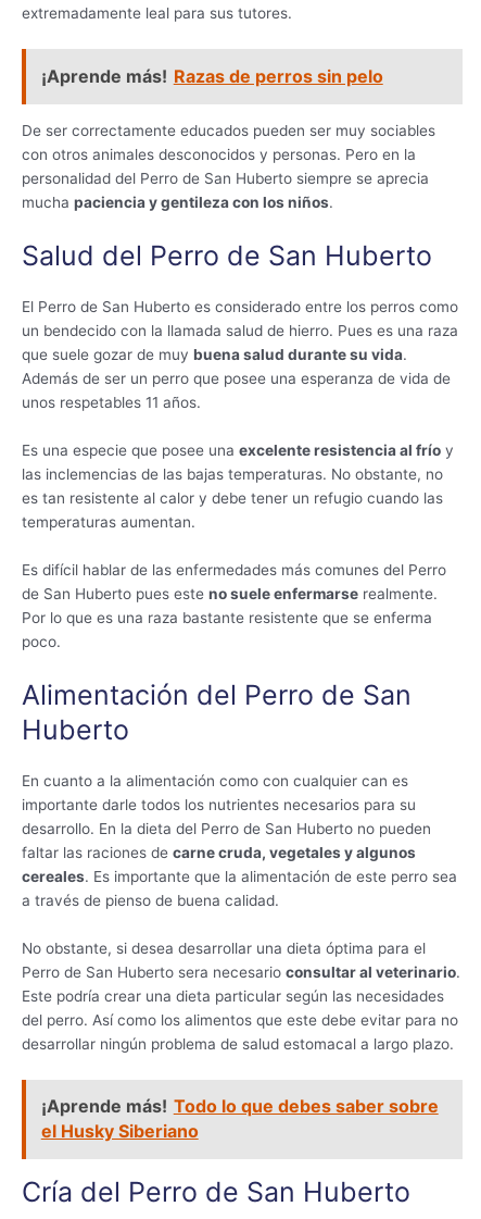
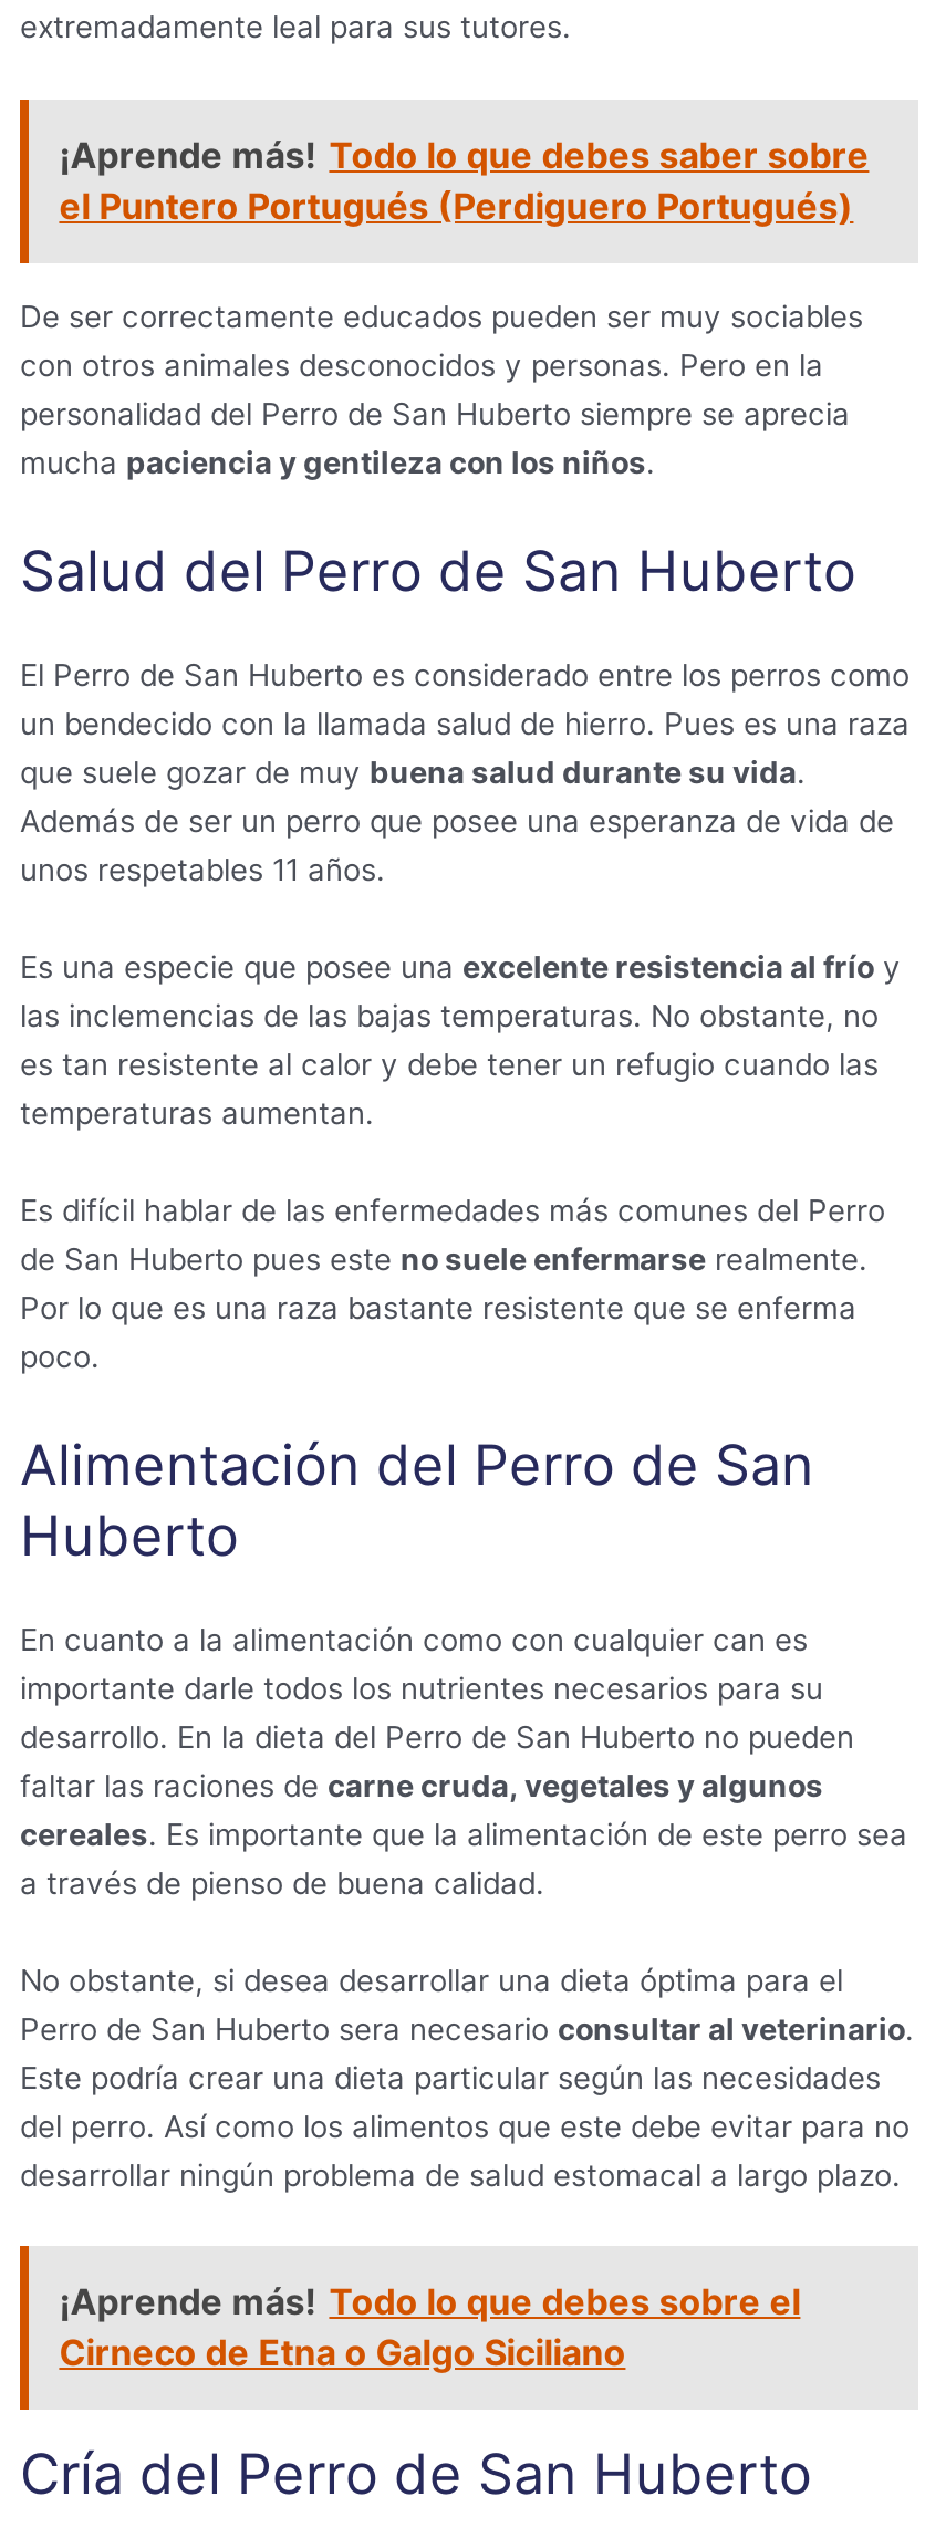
[41,65,383,87] ¡Aprende más! Razas de perros sin pelo -> [59,184,854,228] el Puntero Portugués (Perdiguero Portugués)
moved [41,1095,438,1117] -> [59,133,869,177]: ¡Aprende más! Todo lo que debes saber sobre
[41,1120,198,1142] el Husky Siberiano -> [59,2280,800,2375] ¡Aprende más! Todo lo que debes sobre el | Cirneco de Etna o Galgo Siciliano

